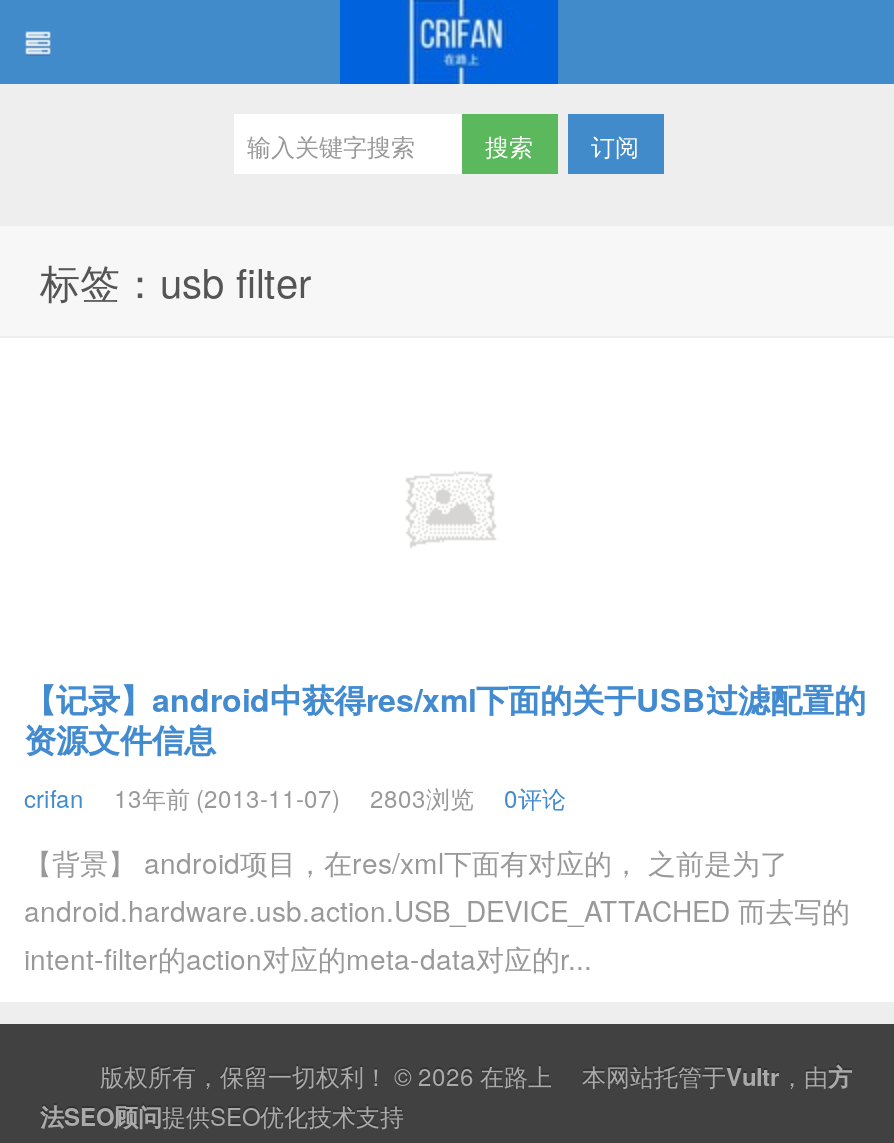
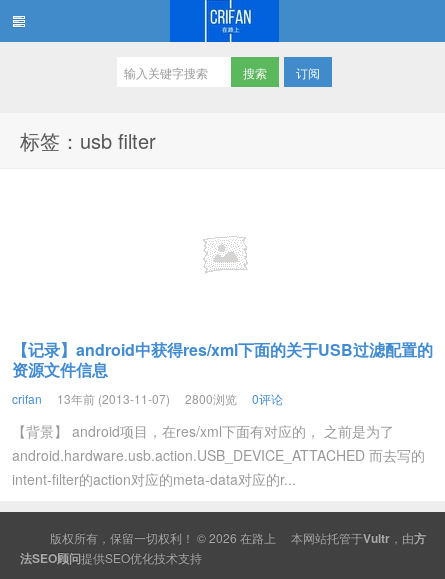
[24,780,566,814] crifan 13年前 (2013-11-07) 2803浏览 0评论 -> [12,390,283,407] crifan 13年前 (2013-11-07) 2800浏览 0评论

